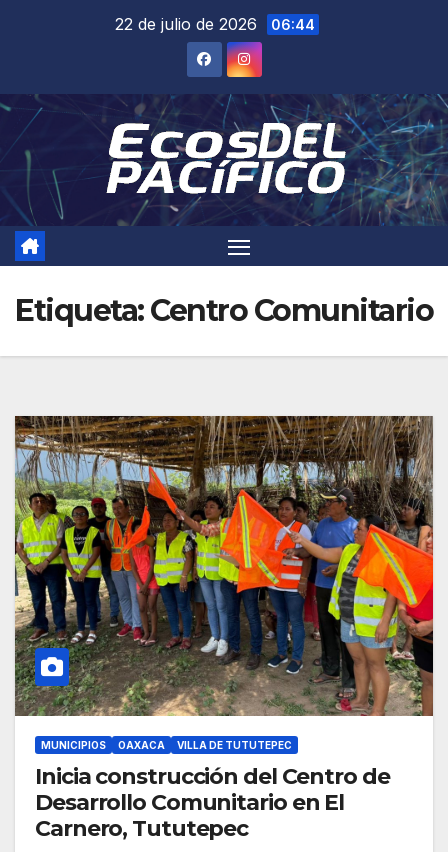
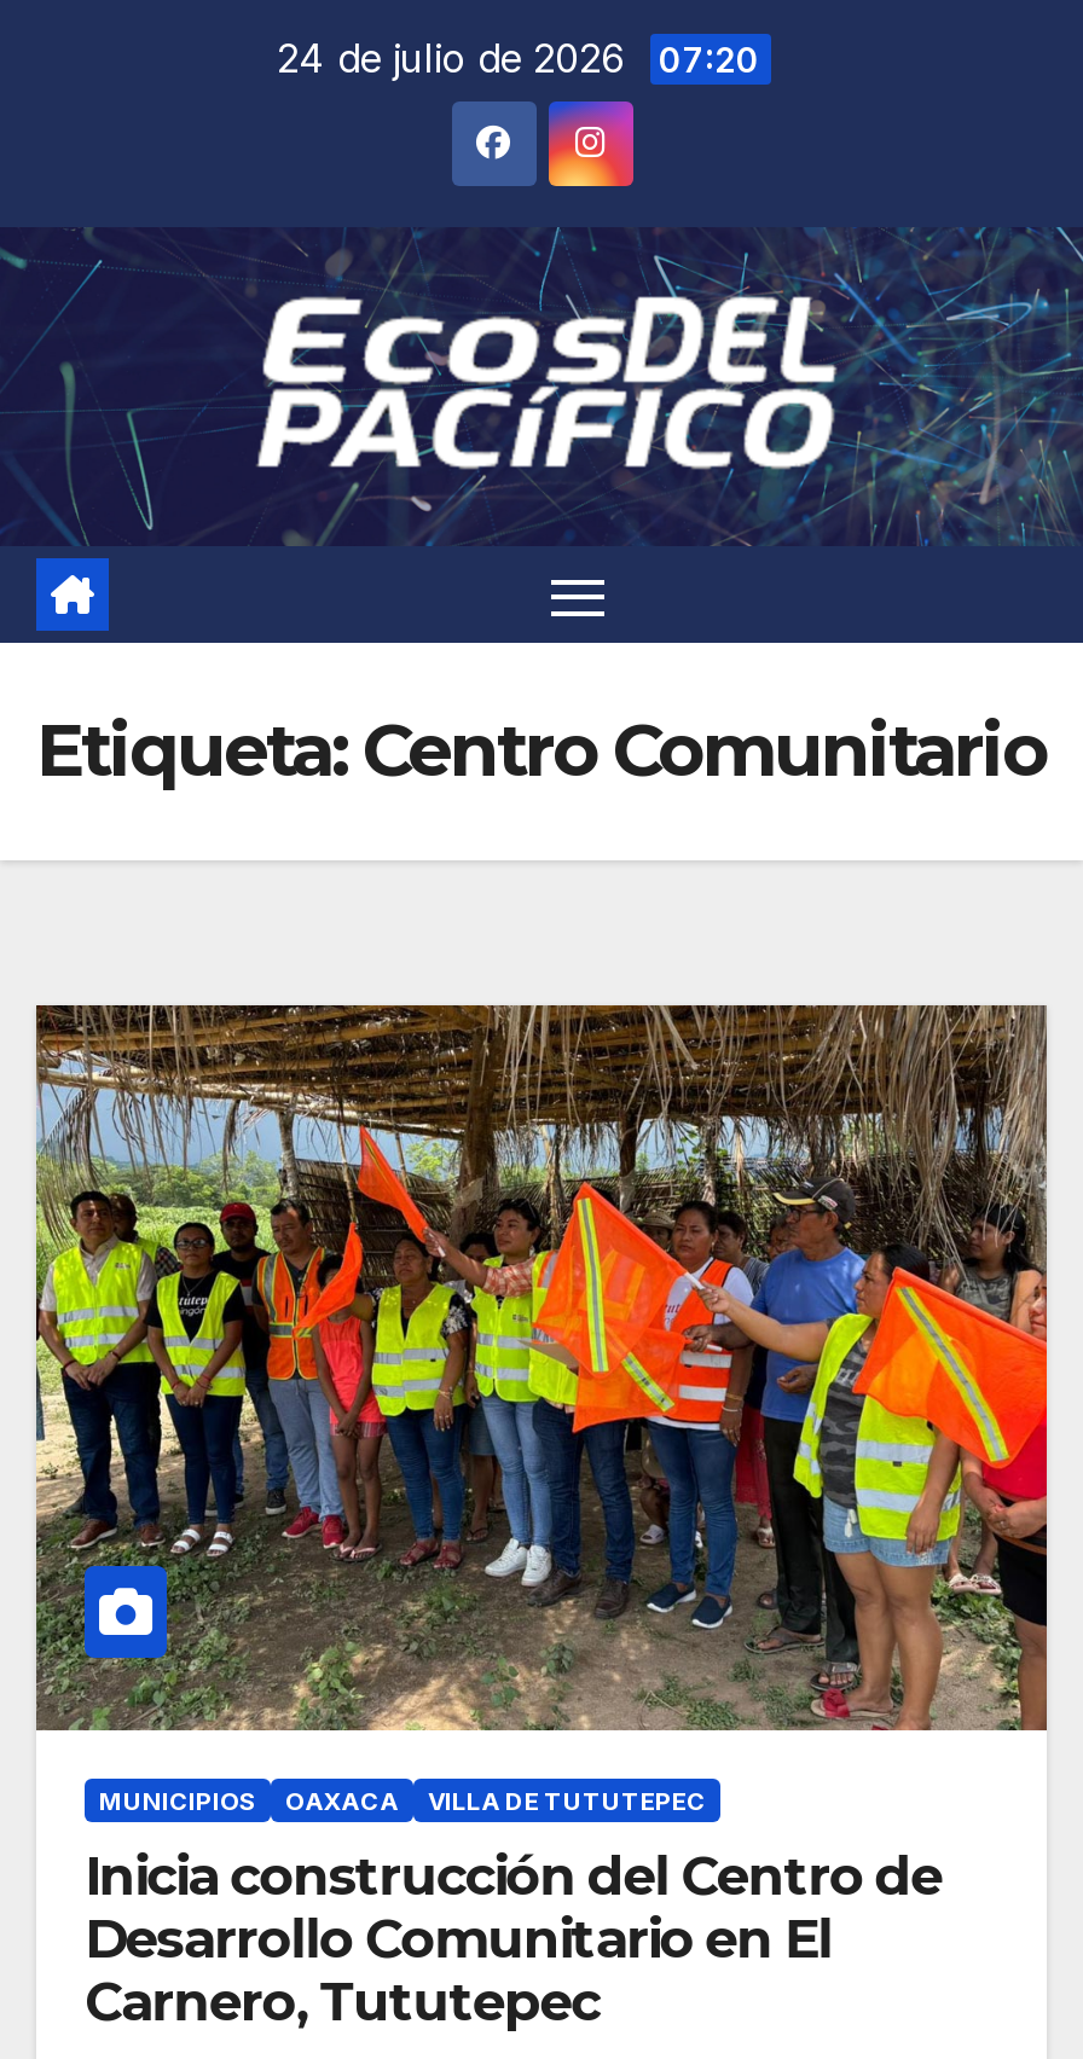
[114,14,314,34] 22 de julio de 2026 06:44 -> [277,34,760,82] 24 de julio de 2026 07:20

